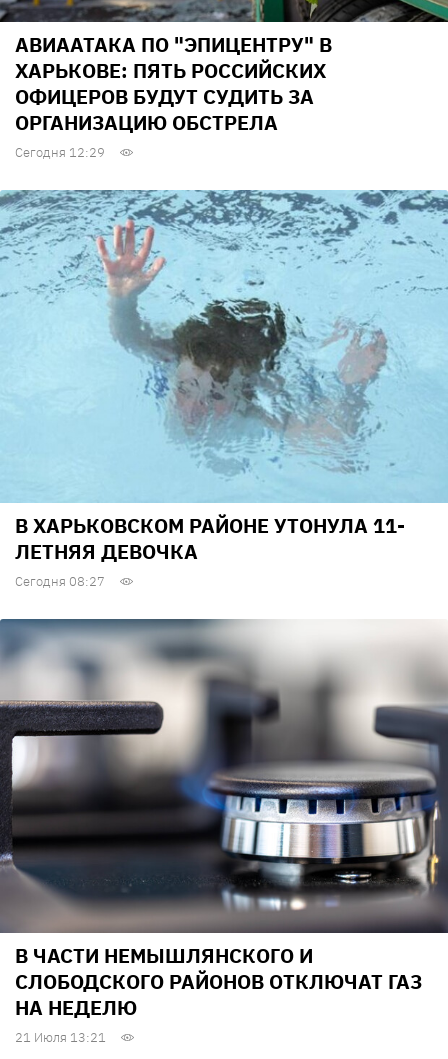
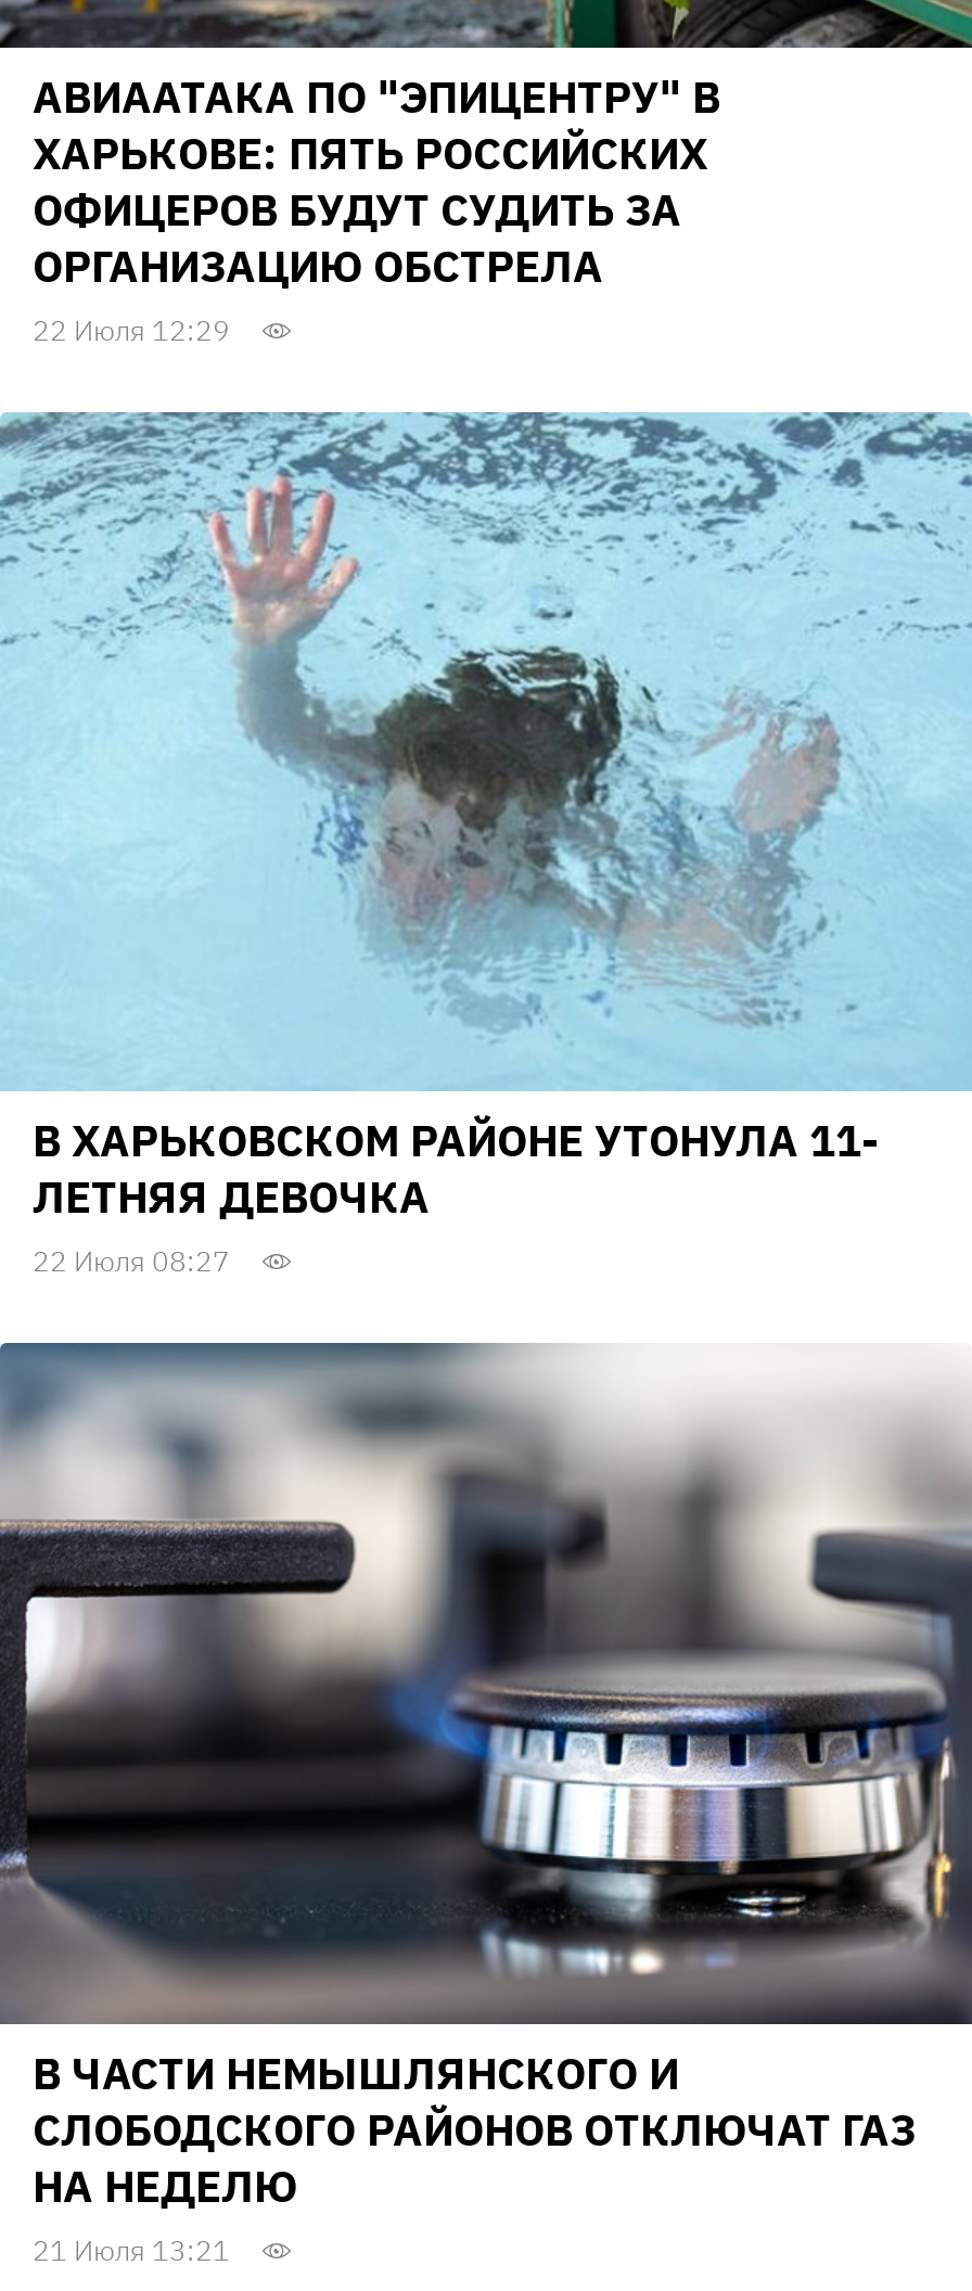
[15,144,105,161] Сегодня 12:29 -> [33,312,230,348] 22 Июля 12:29
[15,573,105,590] Сегодня 08:27 -> [33,1244,230,1280] 22 Июля 08:27

